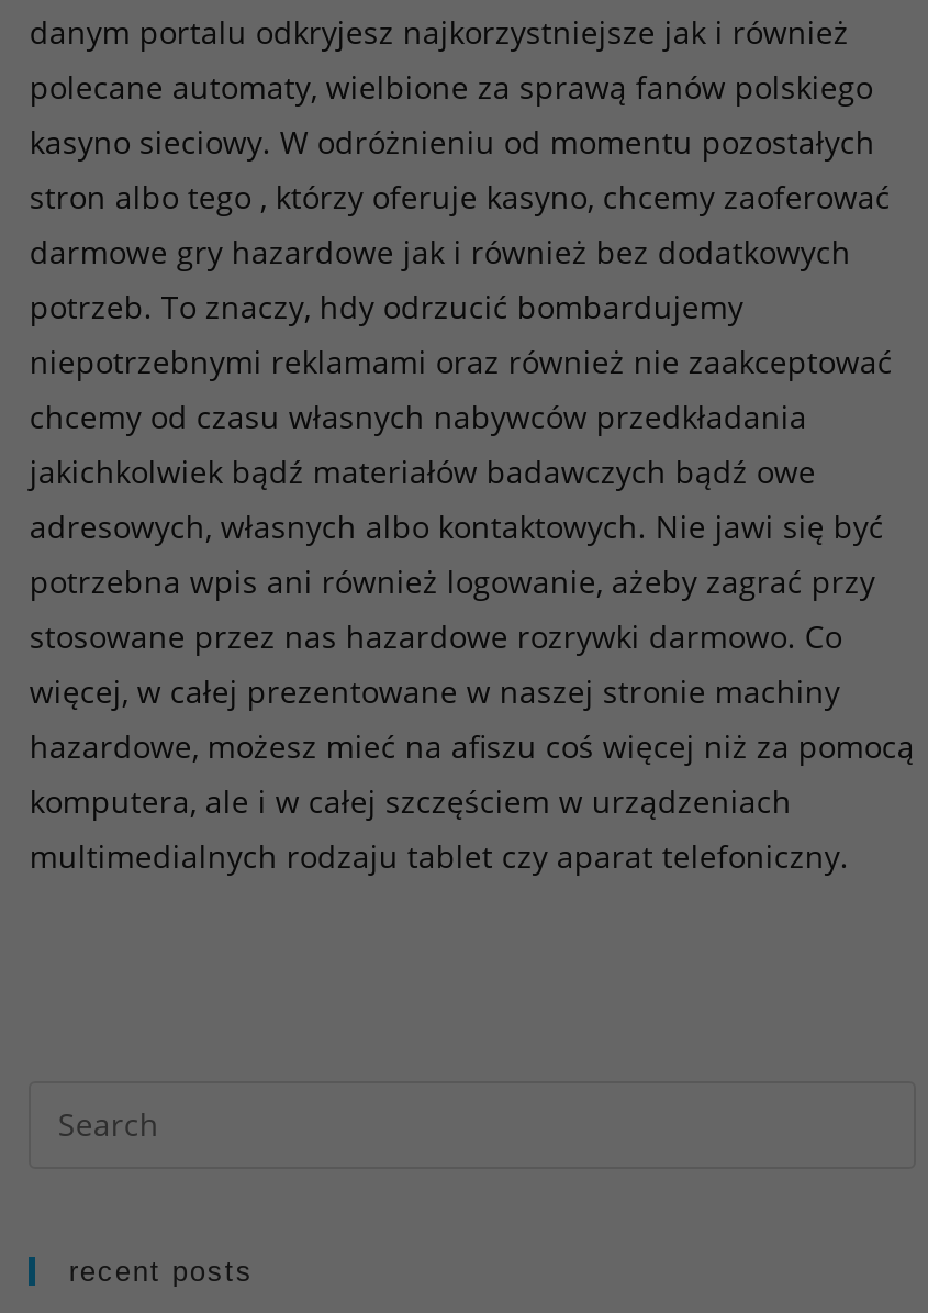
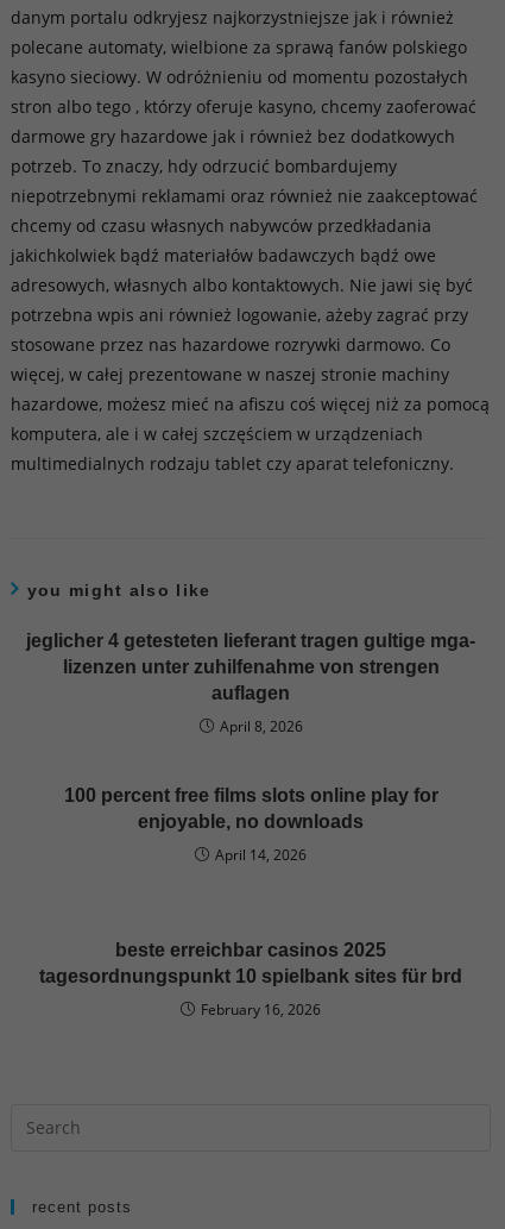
none -> [26,580,475,865] you might also like | jeglicher 4 getesteten lieferant tragen gultige mga- | lizenzen unter zuhilfenahme von strengen | auflagen | April 8, 2026 | 100 percent free films slots online play for | enjoyable, no downloads | April 14, 2026
none -> [39,940,462,1019] beste erreichbar casinos 2025 | tagesordnungspunkt 10 spielbank sites für brd | February 16, 2026

